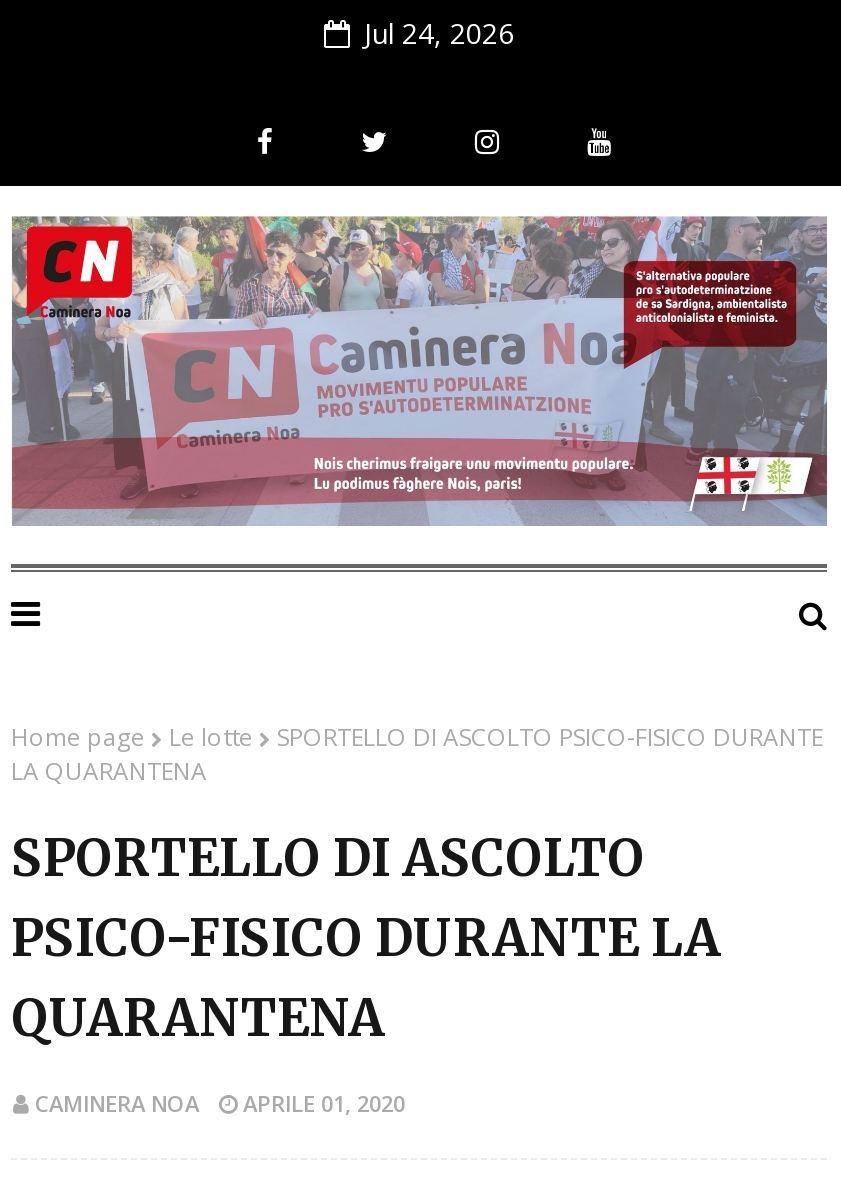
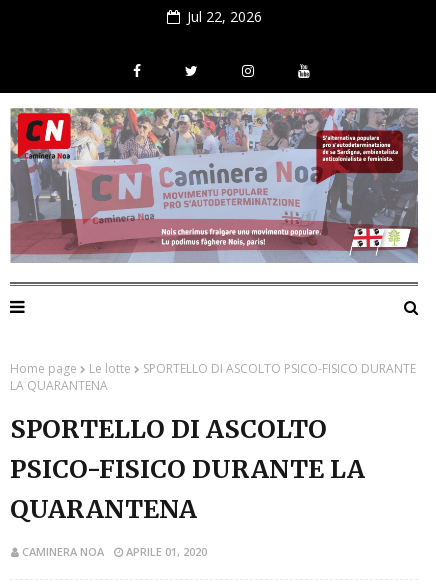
[364,14,514,52] Jul 24, 2026 -> [186,7,261,26] Jul 22, 2026

